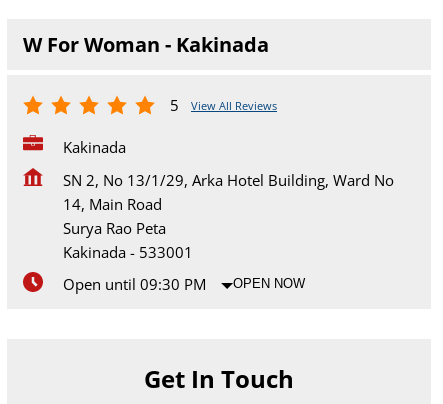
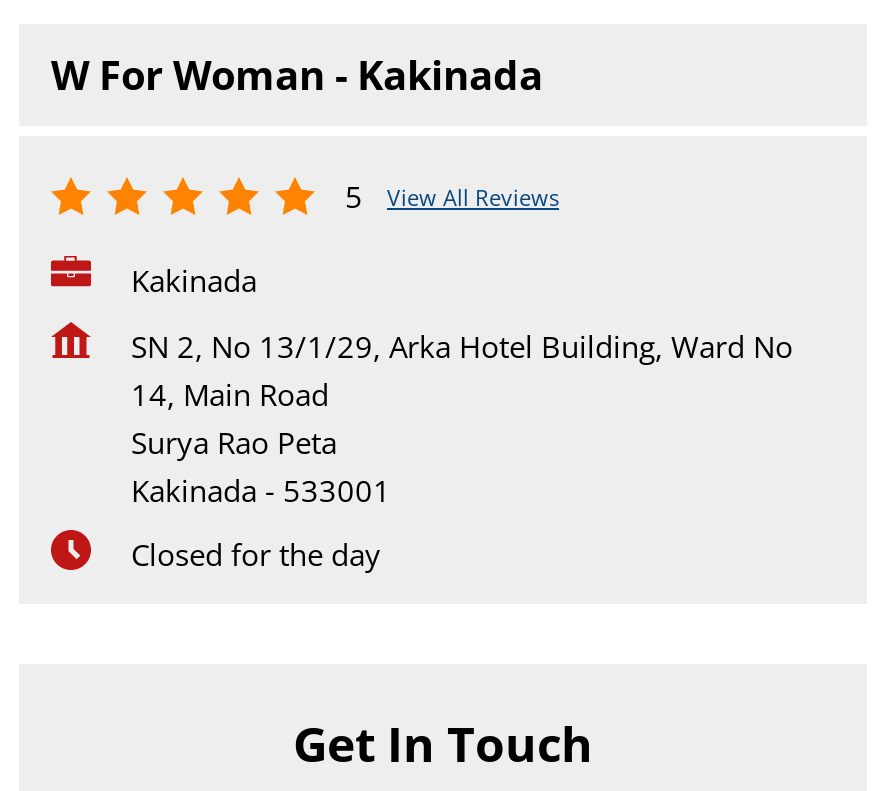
[63,274,305,294] Open until 09:30 PM | OPEN NOW -> [131,534,381,574] Closed for the day

